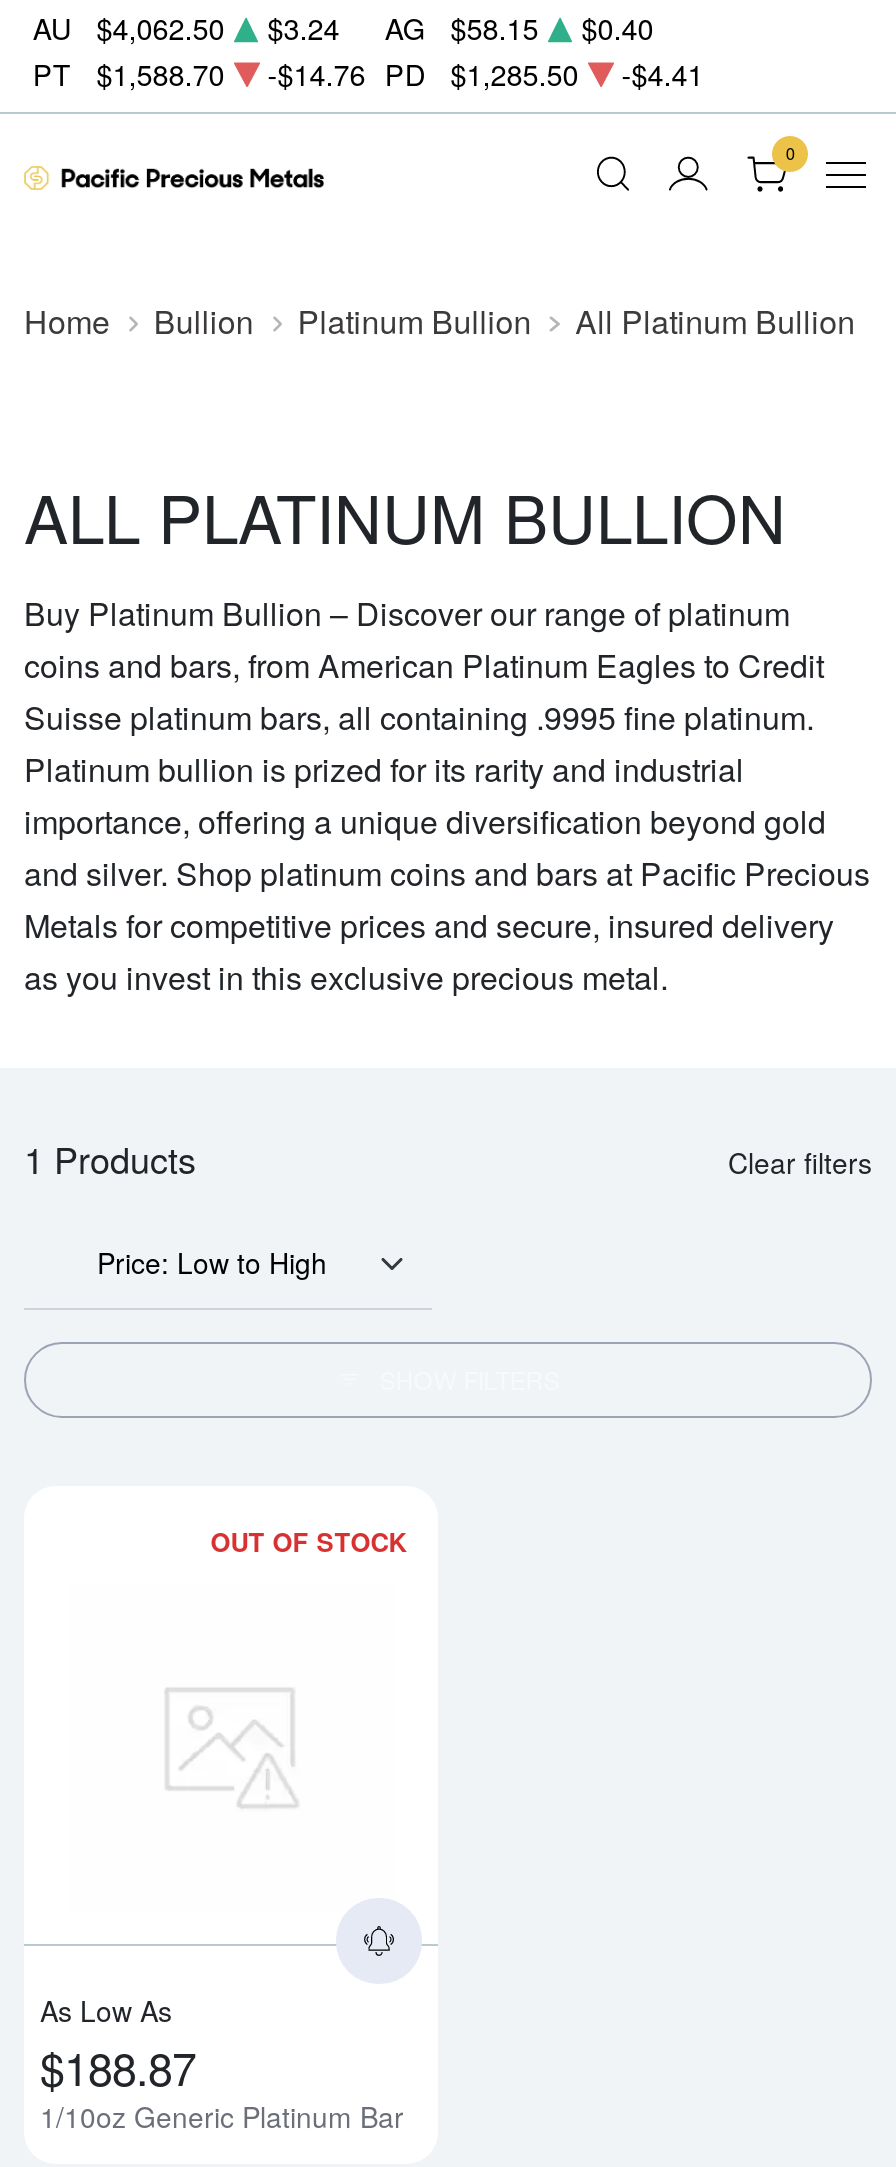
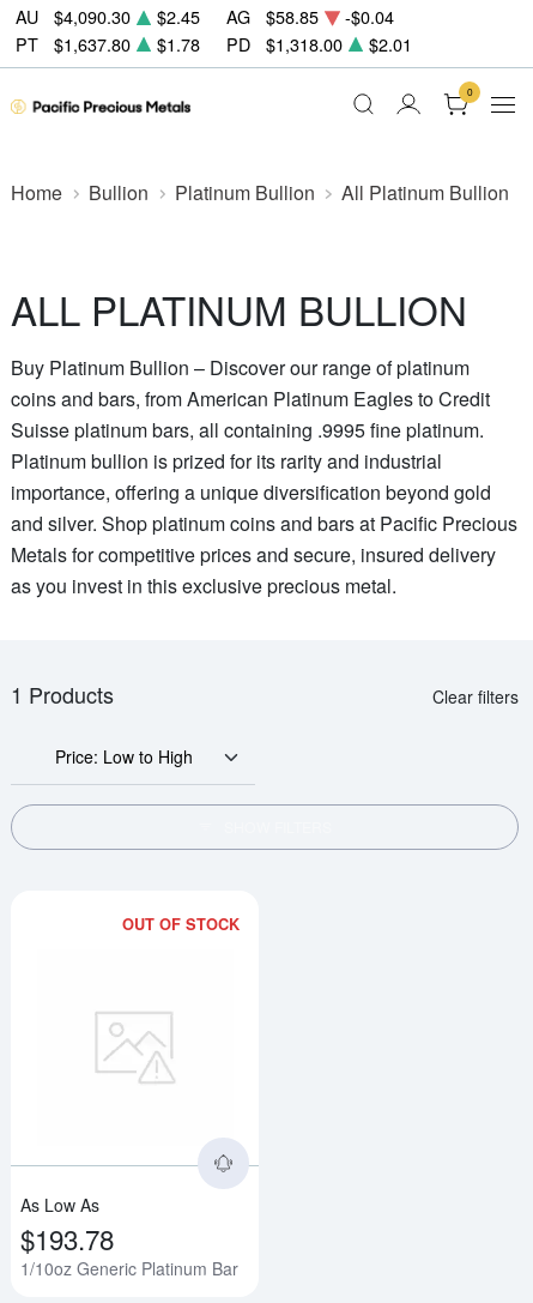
[96,6,224,48] $4,062.50 -> [54,4,131,29] $4,090.30
[267,6,339,48] $3.24 -> [157,4,200,29] $2.45
[450,6,538,48] $58.15 -> [266,4,319,29] $58.85
[581,6,653,48] $0.40 -> [345,4,394,29] -$0.04
[96,51,703,93] $1,588.70 | -$14.76 PD | $1,285.50 | -$4.41 -> [54,31,412,56] $1,637.80 | $1.78 | PD | $1,318.00 | $2.01
[40,2034,196,2098] $188.87 -> [20,1219,114,1258] $193.78

